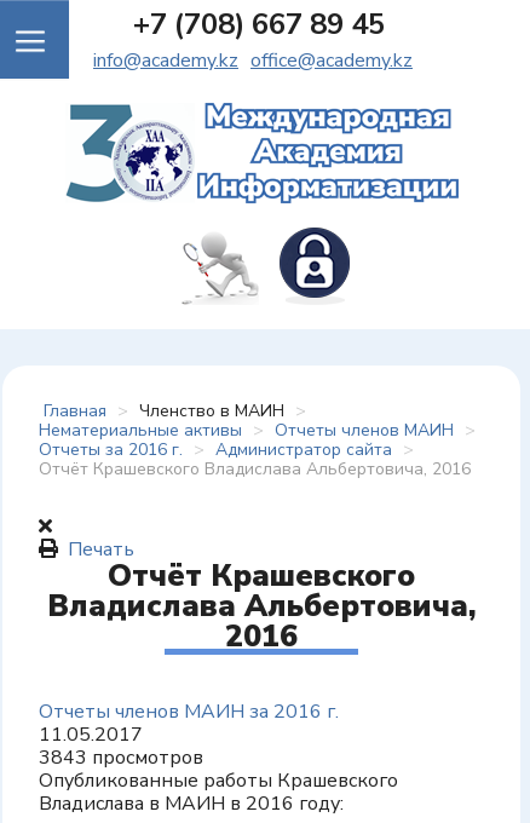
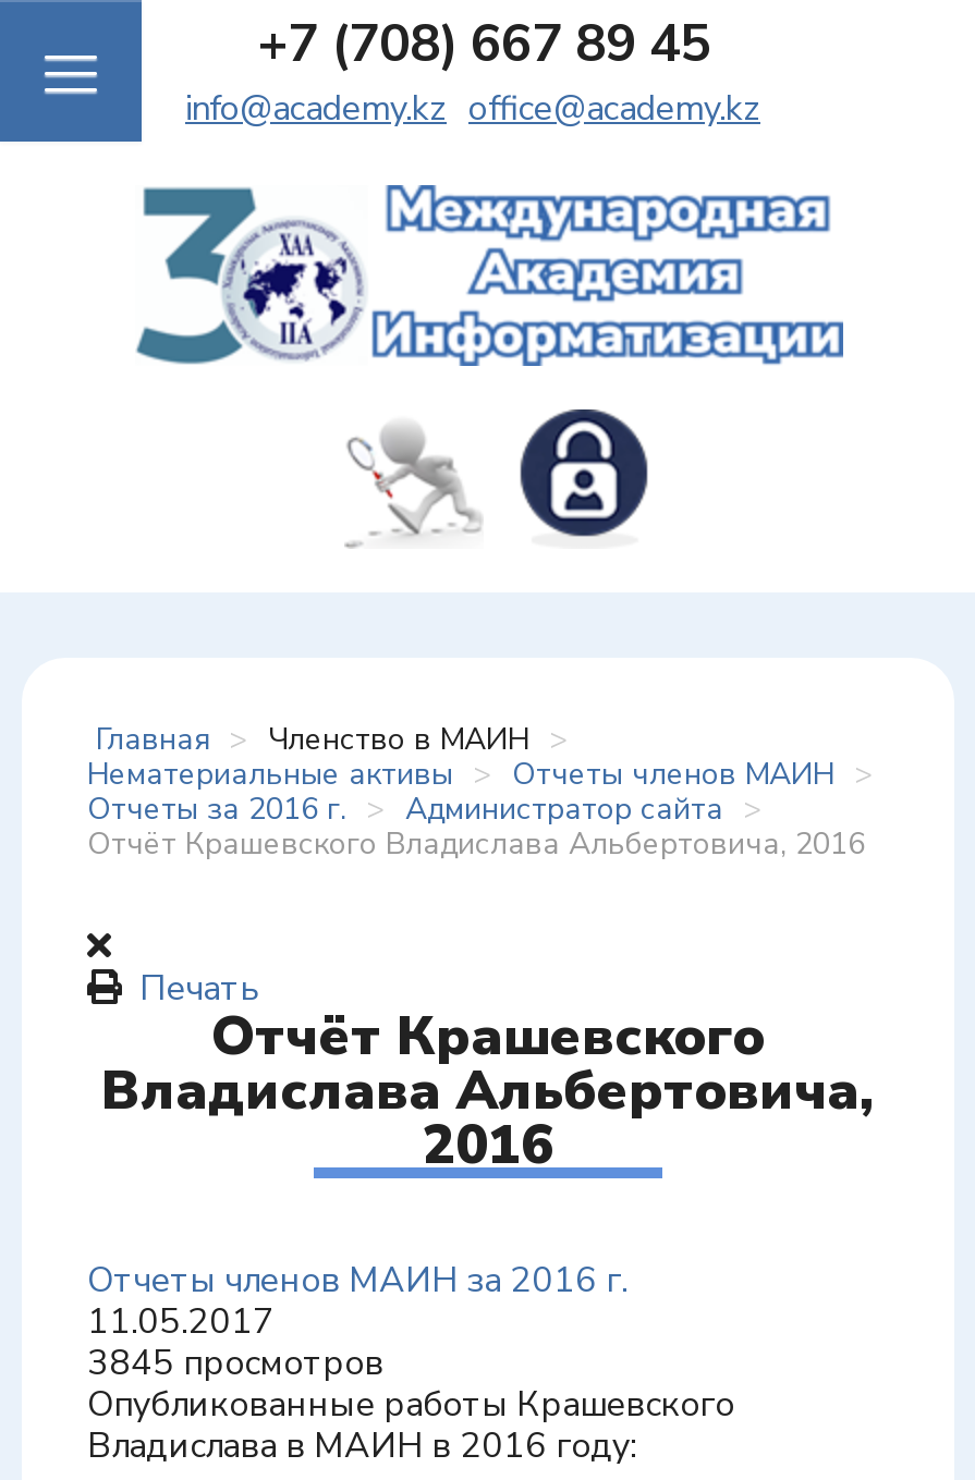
[39,744,203,771] 3843 просмотров -> [87,1340,383,1387] 3845 просмотров

